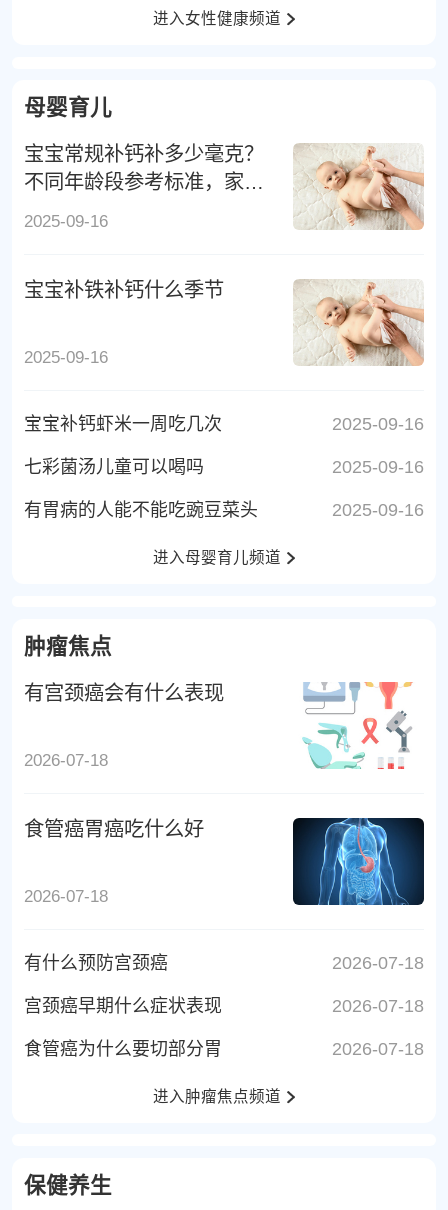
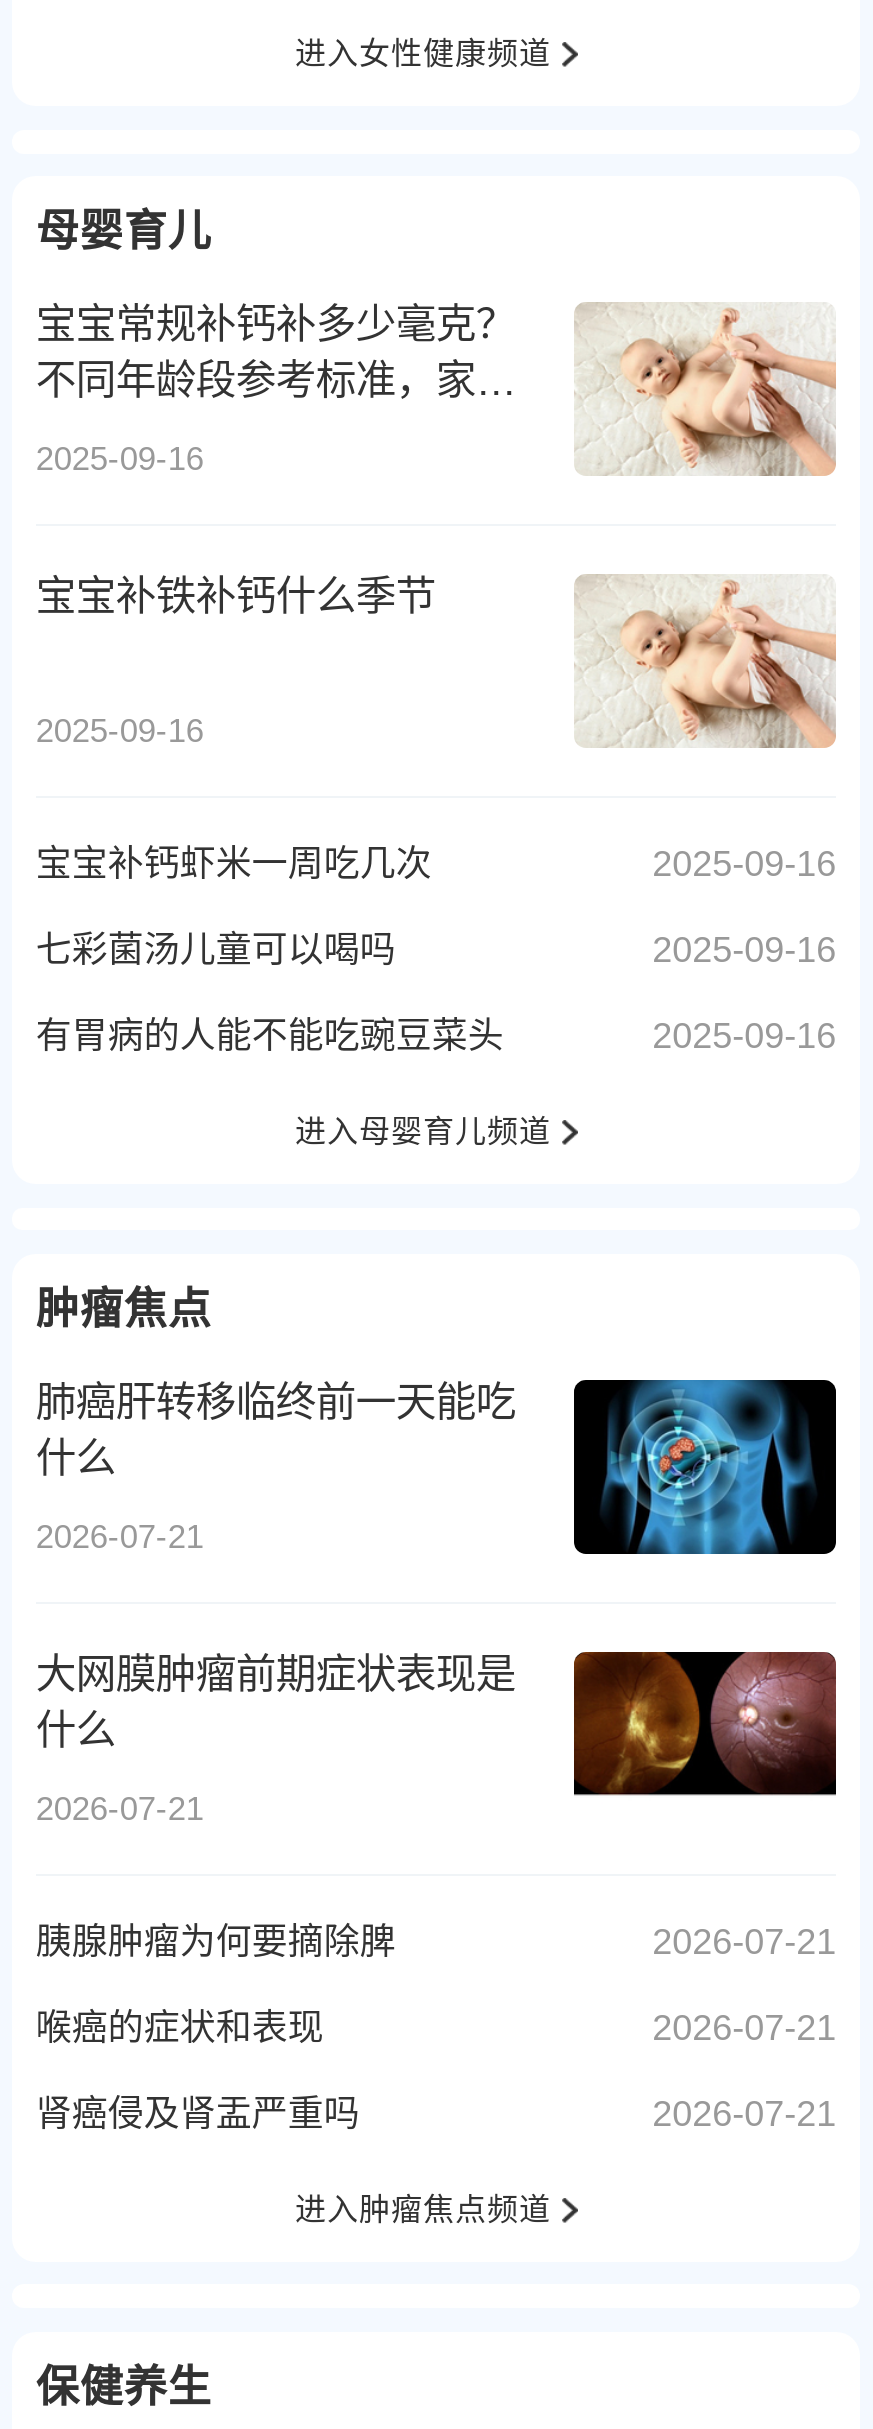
[24,682,224,704] 有宫颈癌会有什么表现 -> [36,1380,516,1480] 肺癌肝转移临终前一天能吃 | 什么
[293,681,424,770] [image] -> [572,1378,838,1556] [image]
[24,751,108,770] 2026-07-18 -> [36,1517,204,1555] 2026-07-21
[24,818,204,840] 食管癌胃癌吃什么好 -> [36,1652,516,1752] 大网膜肿瘤前期症状表现是 | 什么
[292,817,425,906] [image] -> [574,1650,838,1826] [image]
[24,887,108,906] 2026-07-18 -> [36,1789,204,1827] 2026-07-21
[24,953,424,973] 2026-07-18 | 有什么预防宫颈癌 -> [36,1922,836,1962] 2026-07-21 | 胰腺肿瘤为何要摘除脾
[24,996,424,1016] 2026-07-18 | 宫颈癌早期什么症状表现 -> [36,2008,836,2048] 2026-07-21 | 喉癌的症状和表现
[24,1039,424,1059] 2026-07-18 | 食管癌为什么要切部分胃 -> [36,2094,836,2134] 2026-07-21 | 肾癌侵及肾盂严重吗

